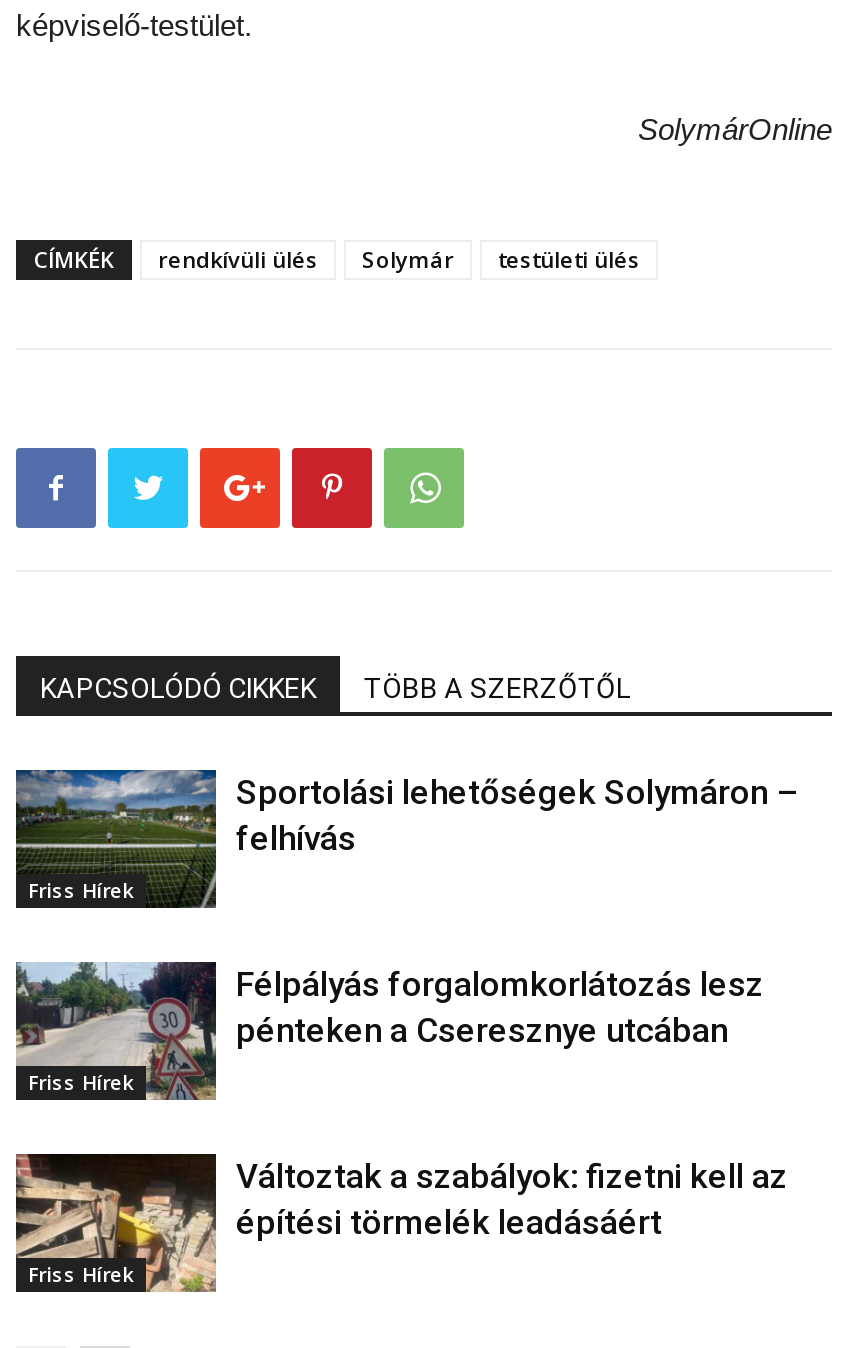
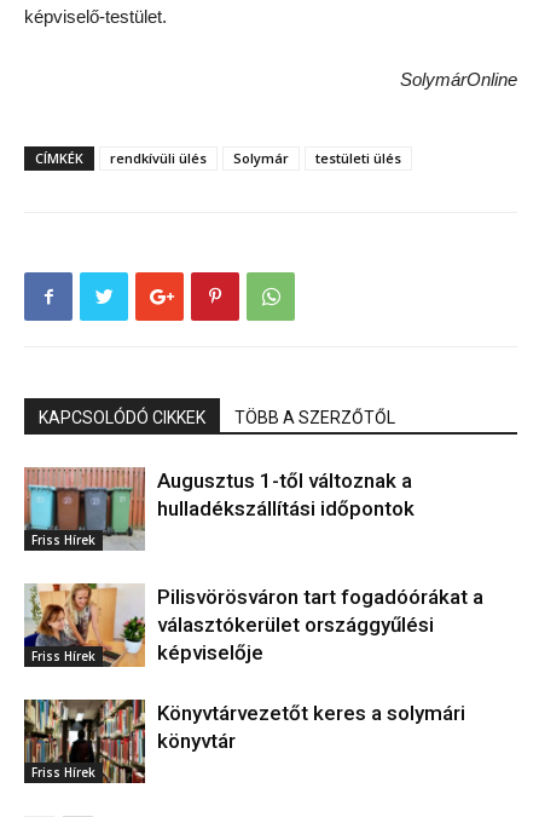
[14,768,796,908] [image] | Sportolási lehetőségek Solymáron – | felhívás -> [23,466,415,551] [image] | Augusztus 1-től változnak a | hulladékszállítási időpontok
[14,960,764,1102] [image] | Félpályás forgalomkorlátozás lesz | pénteken a Cseresznye utcában -> [23,582,483,668] [image] | Pilisvörösváron tart fogadóórákat a | választókerület országgyűlési | képviselője
[14,1152,788,1294] [image] | Változtak a szabályok: fizetni kell az | építési törmelék leadásáért -> [23,698,465,784] [image] | Könyvtárvezetőt keres a solymári | könyvtár

